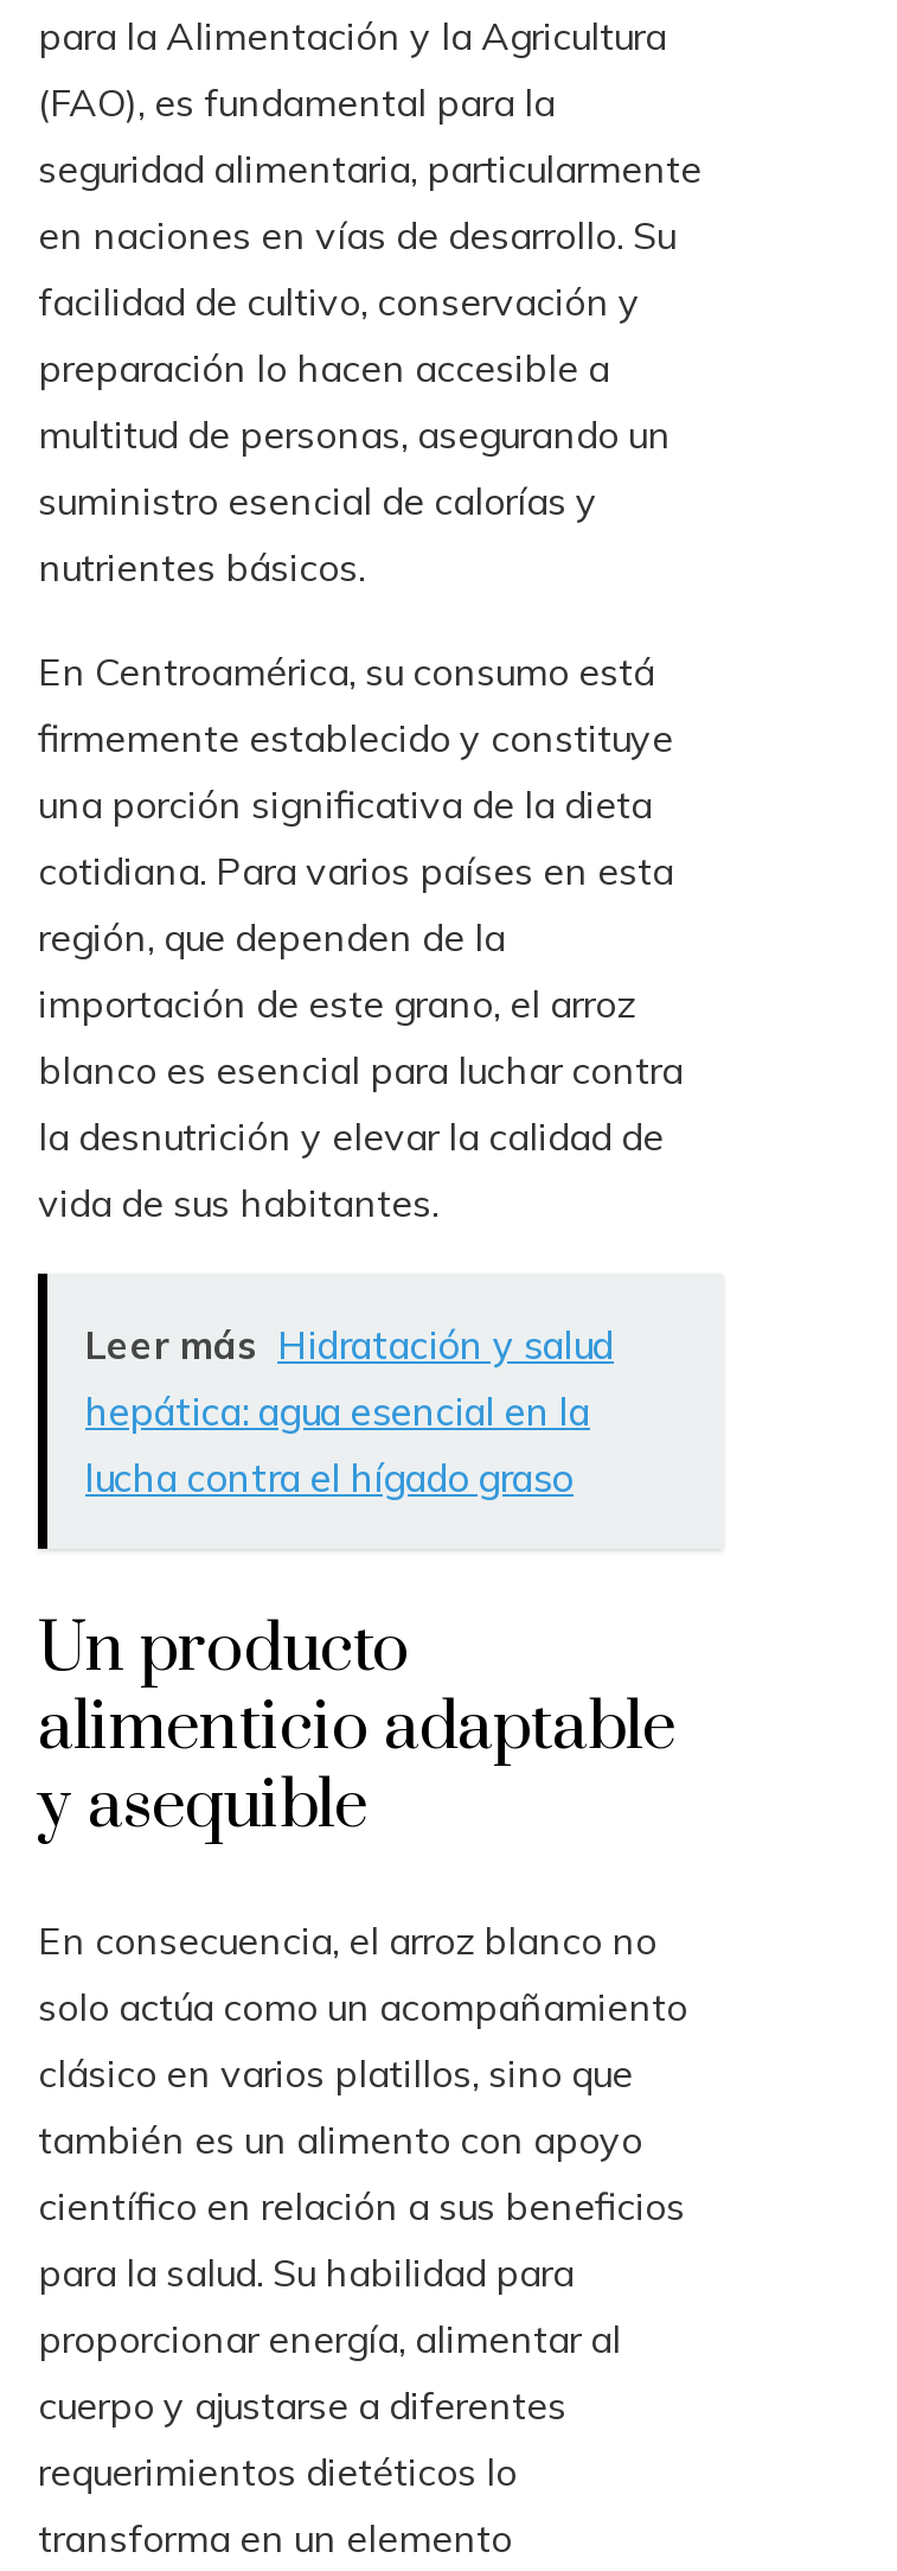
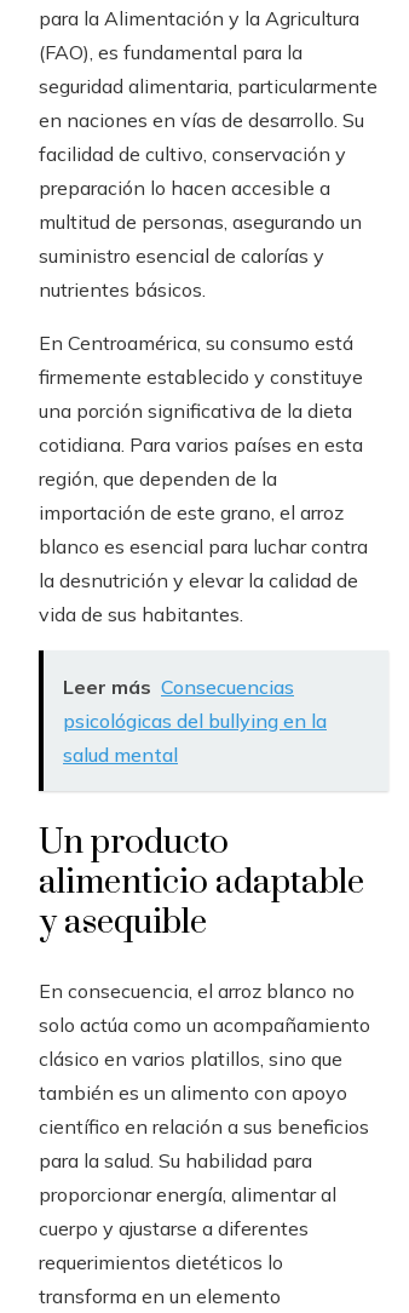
[85,1321,614,1501] Leer más Hidratación y salud | hepática: agua esencial en la | lucha contra el hígado graso -> [63,675,327,767] Leer más Consecuencias | psicológicas del bullying en la | salud mental

